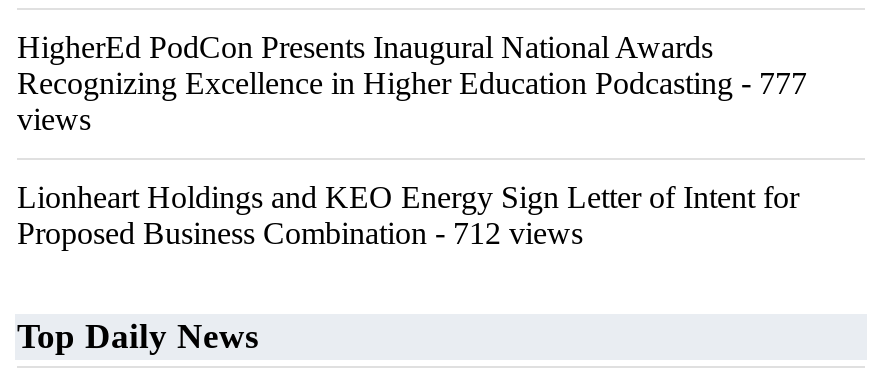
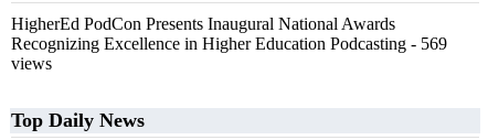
[17,66,807,100] Recognizing Excellence in Higher Education Podcasting - 777 -> [11,34,447,53] Recognizing Excellence in Higher Education Podcasting - 569
[17,180,799,250] Lionheart Holdings and KEO Energy Sign Letter of Intent for | Proposed Business Combination - 712 views -> none

